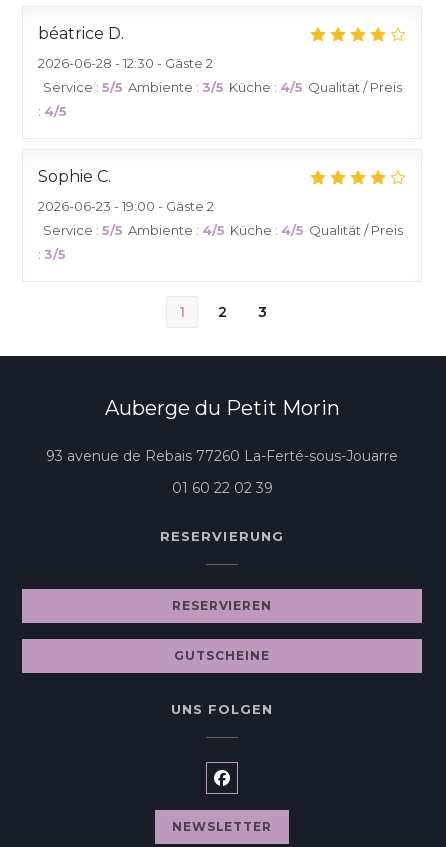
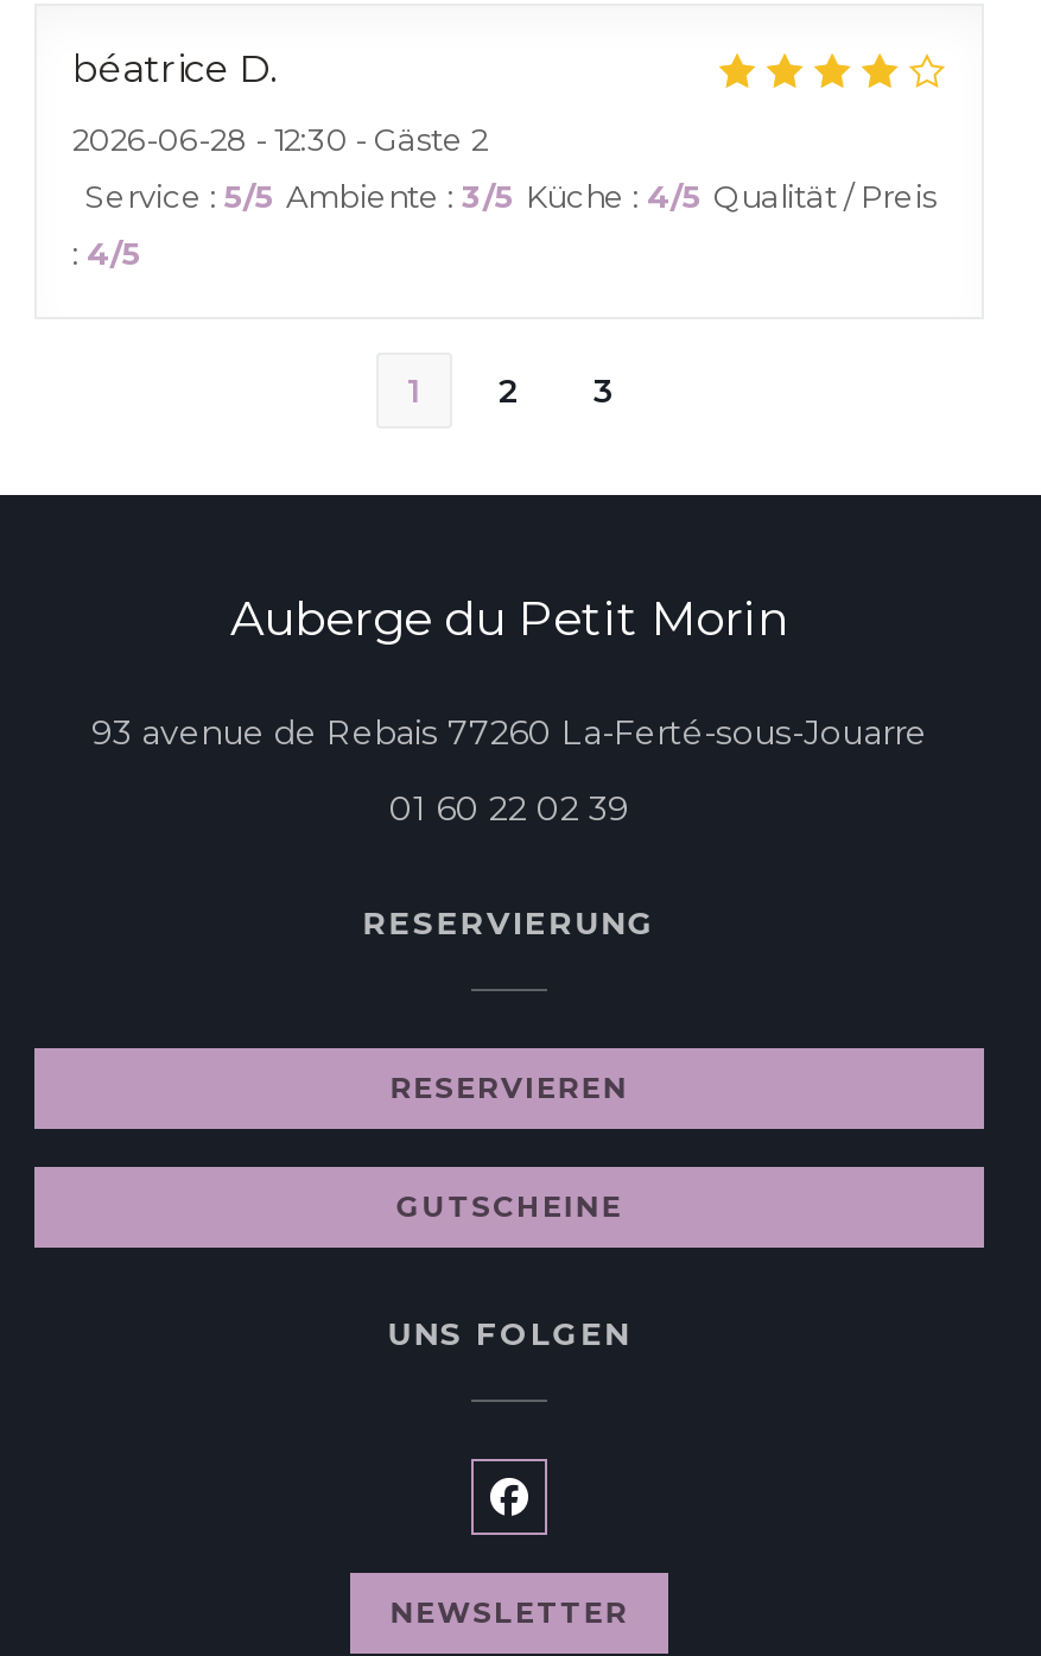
[38,167,403,262] Sophie C | 2026-06-23 - 19:00 - Gäste 2 | Service: 5/5 Ambiente: 4/5 Küche: 4/5 Qualität / Preis | : 3/5 -> none

